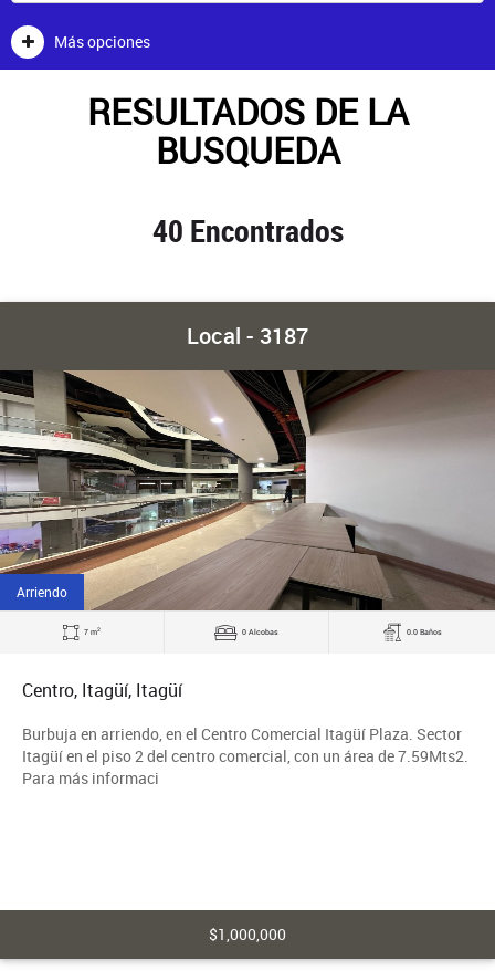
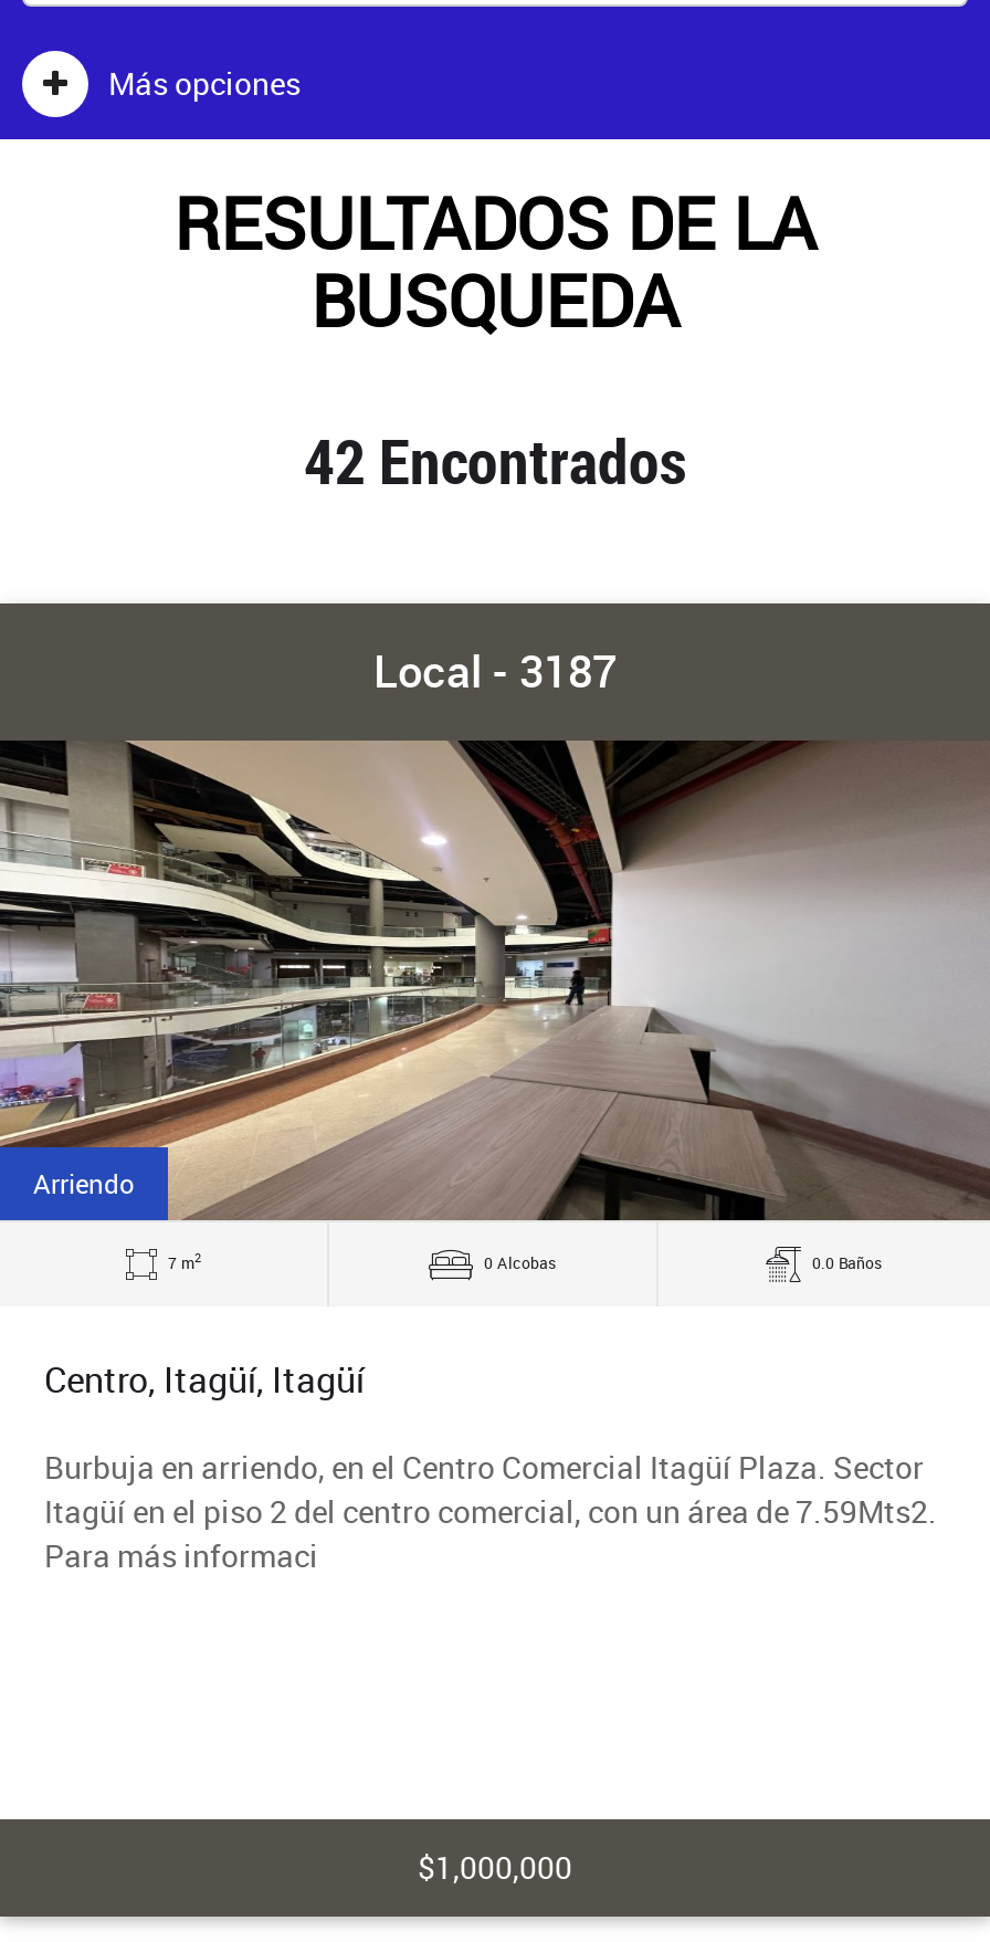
[152,209,343,251] 40 Encontrados -> [304,418,686,502] 42 Encontrados

